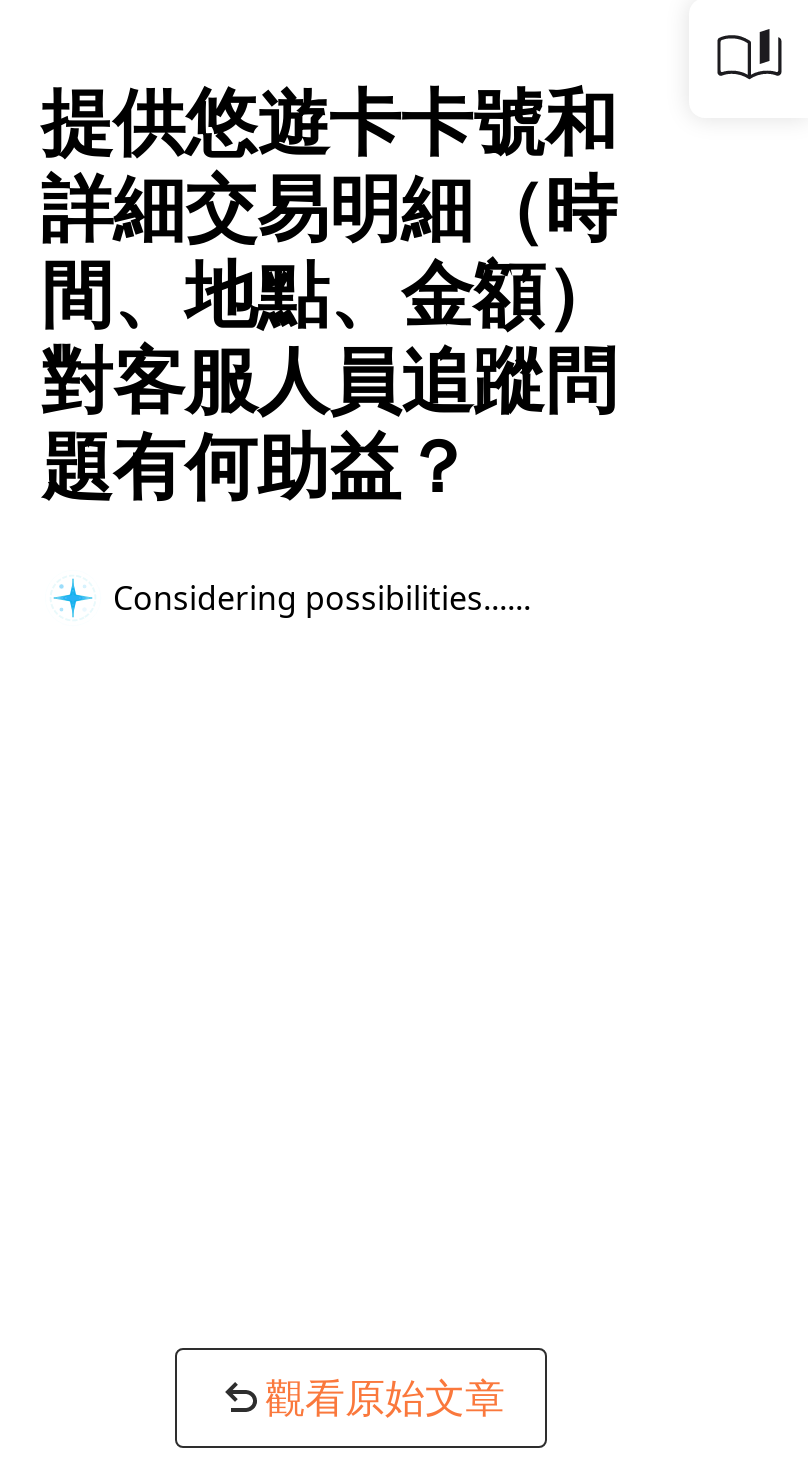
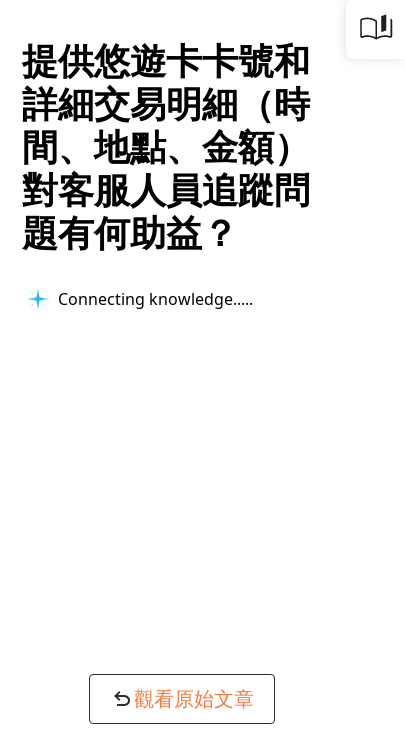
[113,575,507,619] Considering possibilities... -> [58,287,245,309] Connecting knowledge...

